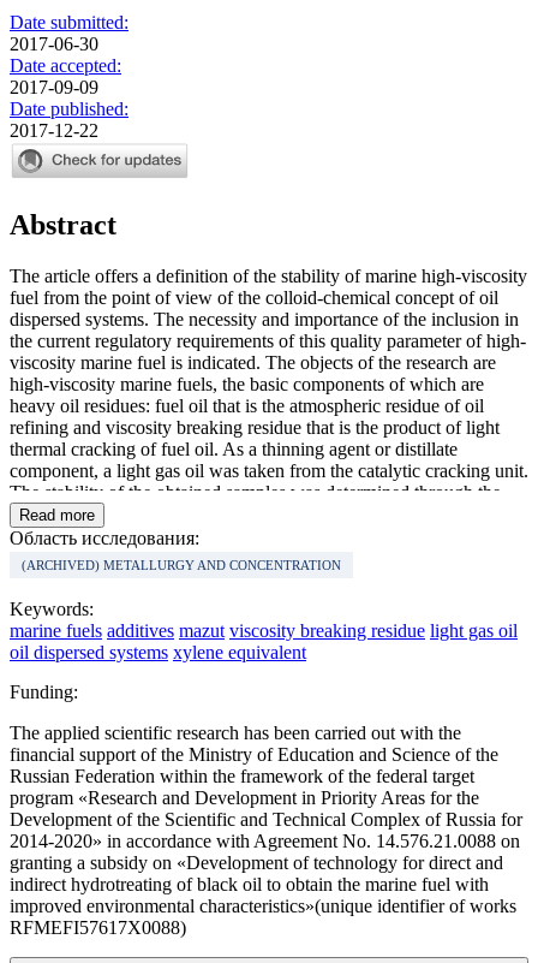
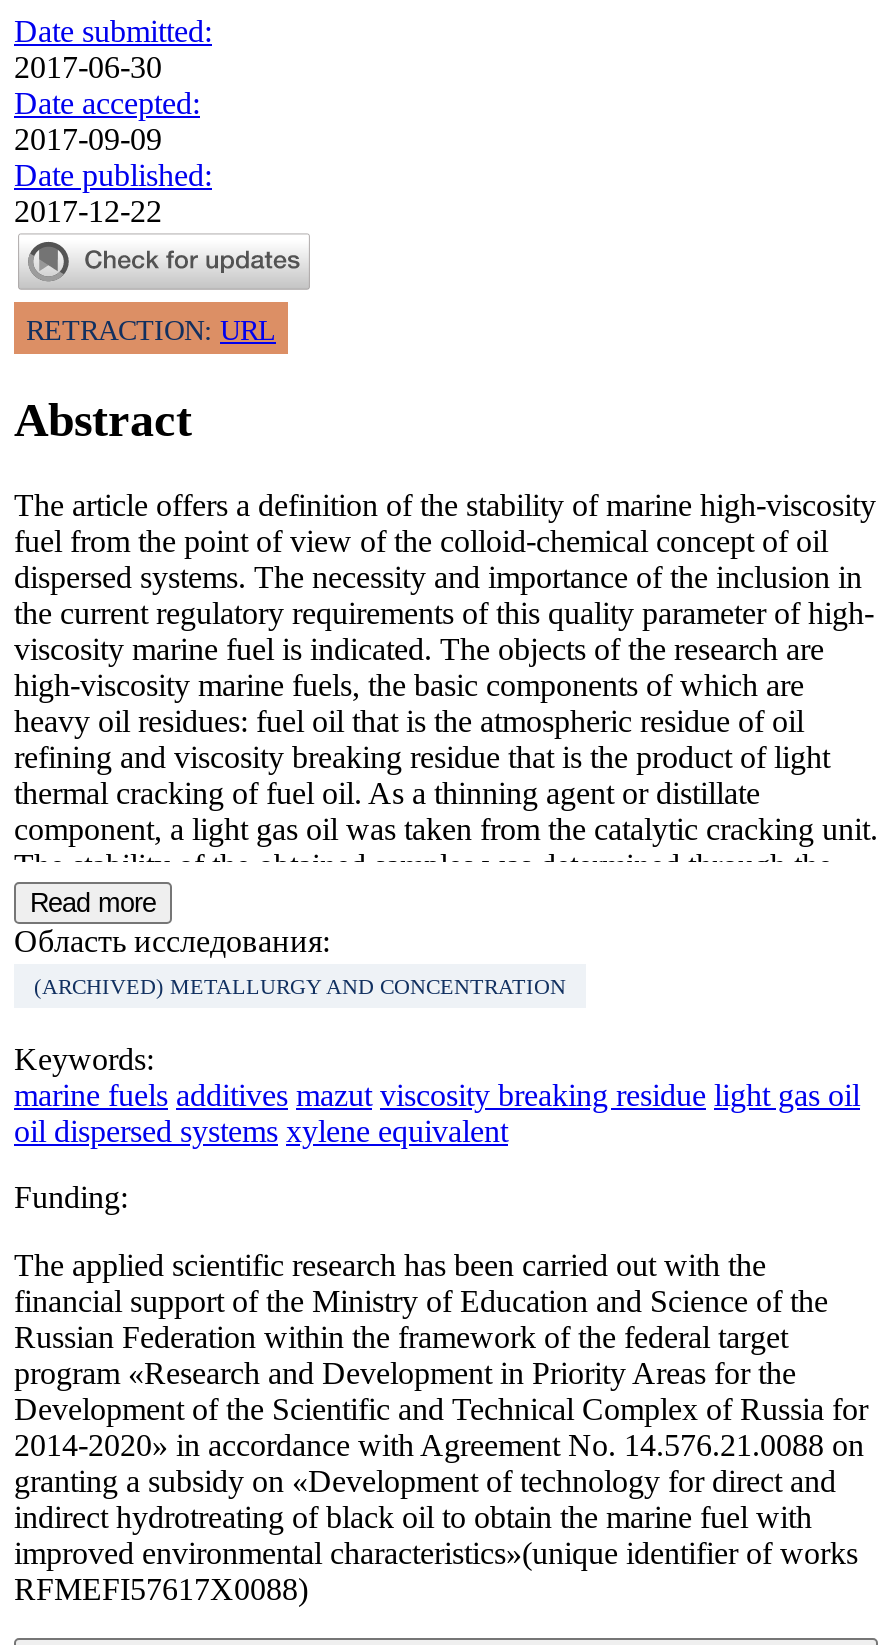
none -> [26,315,276,347] RETRACTION: URL

